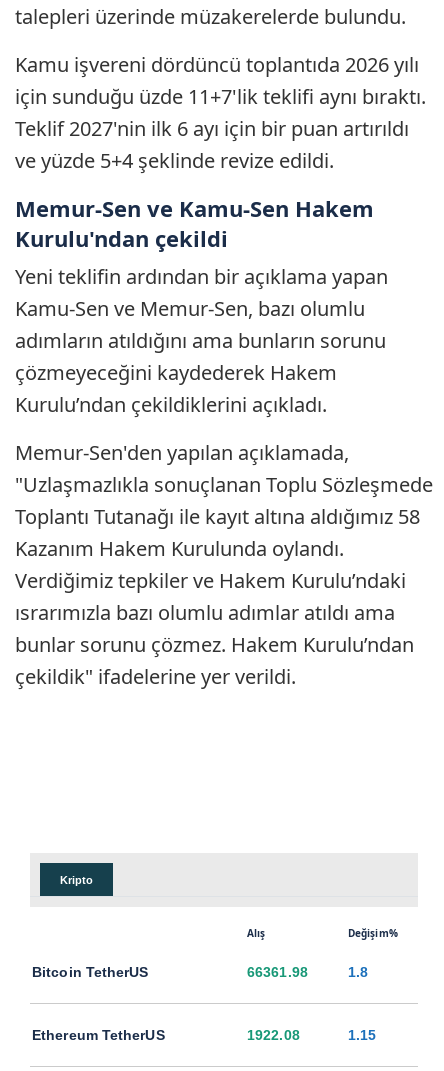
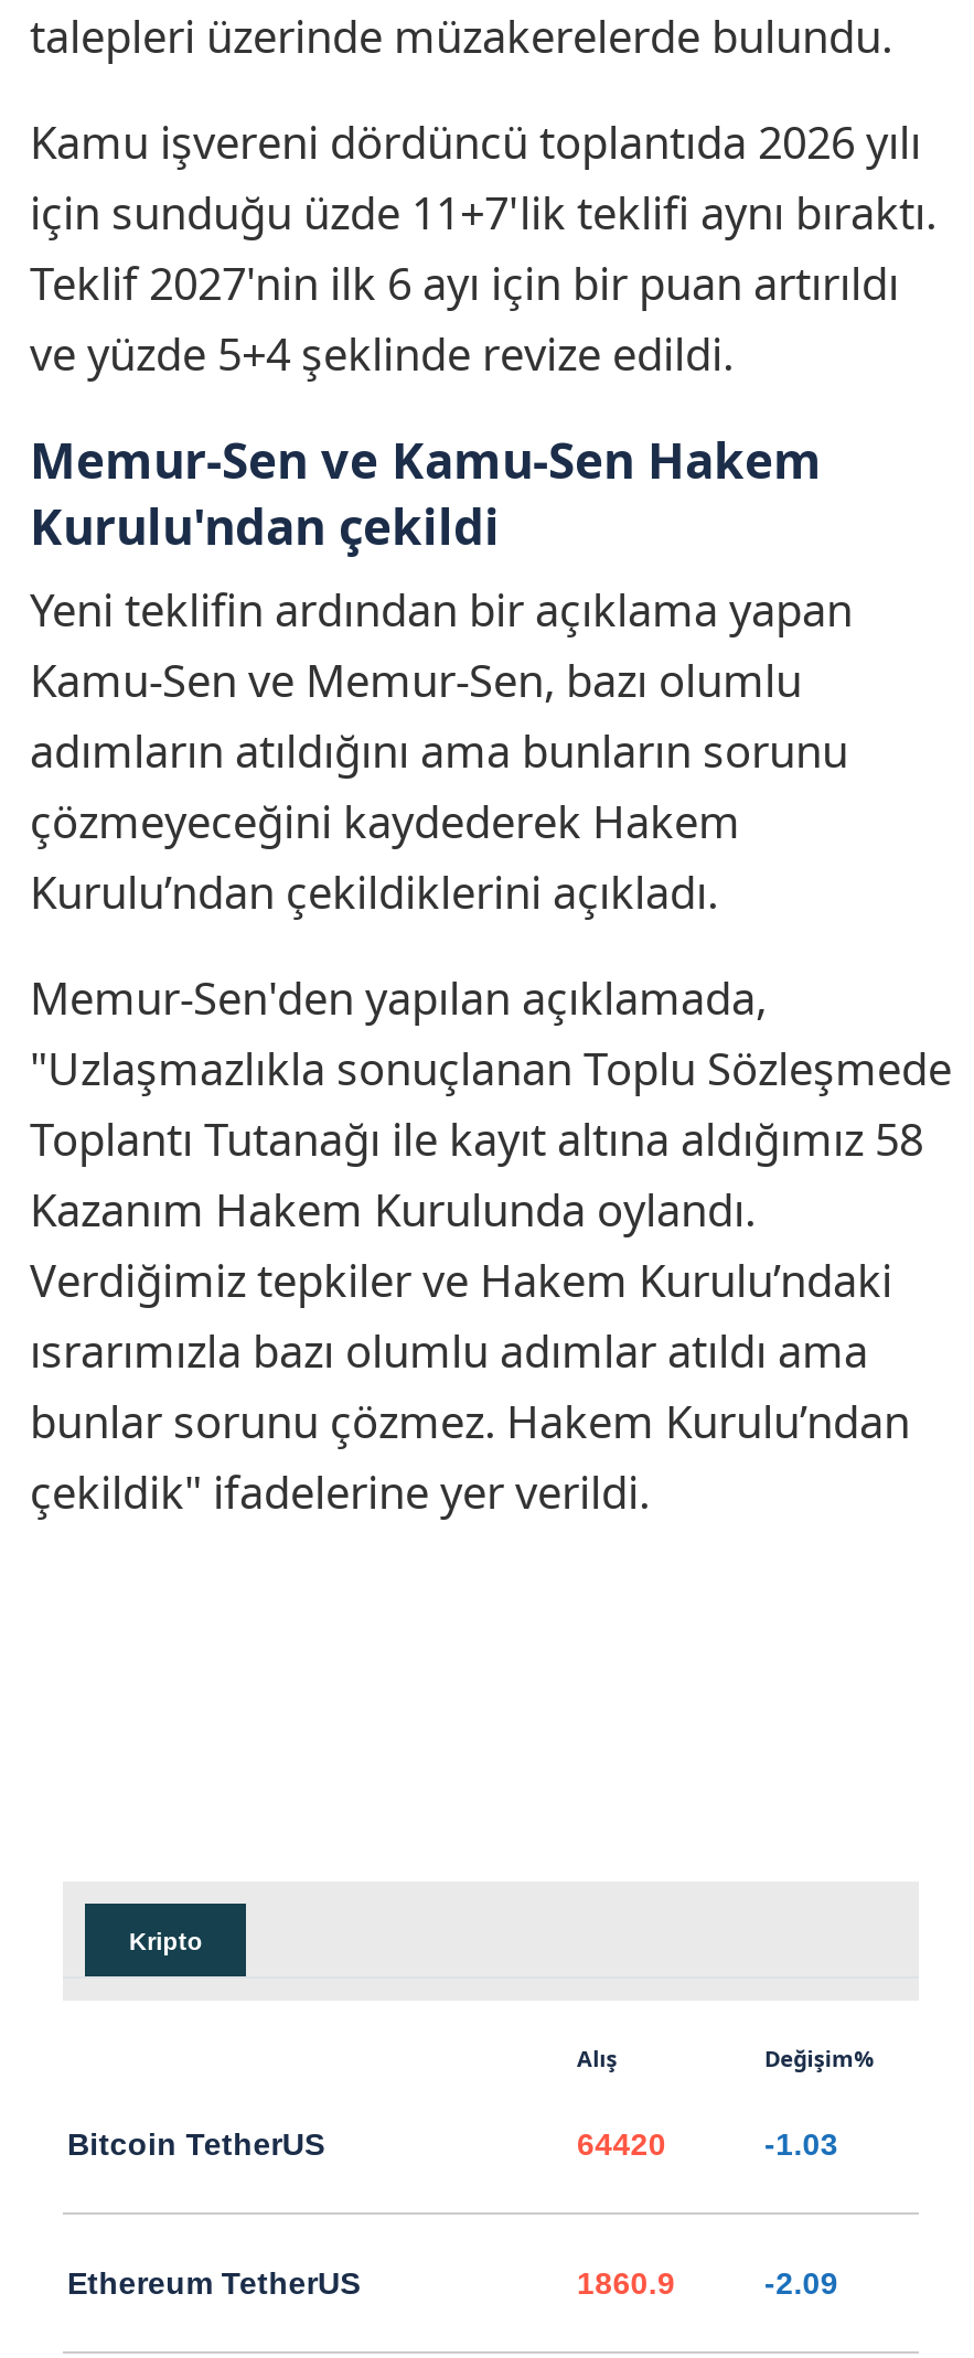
[247,964,308,980] 66361.98 -> [577,2127,666,2162] 64420
[348,964,368,980] 1.8 -> [764,2127,838,2162] -1.03
[247,1027,300,1043] 1922.08 -> [577,2266,675,2301] 1860.9
[348,1027,376,1043] 1.15 -> [764,2266,838,2301] -2.09

